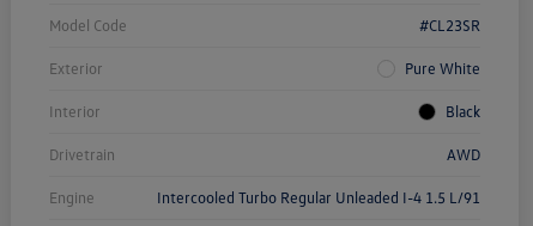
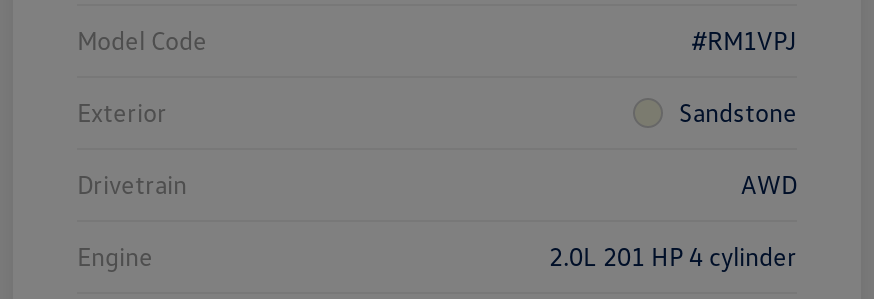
[419,16,480,35] #CL23SR -> [691,24,797,56] #RM1VPJ
[49,59,480,121] Pure White | Interior | Black -> [679,96,797,128] Sandstone
[157,188,480,207] Intercooled Turbo Regular Unleaded I-4 1.5 L/91 -> [549,240,797,272] 2.0L 201 HP 4 cylinder

